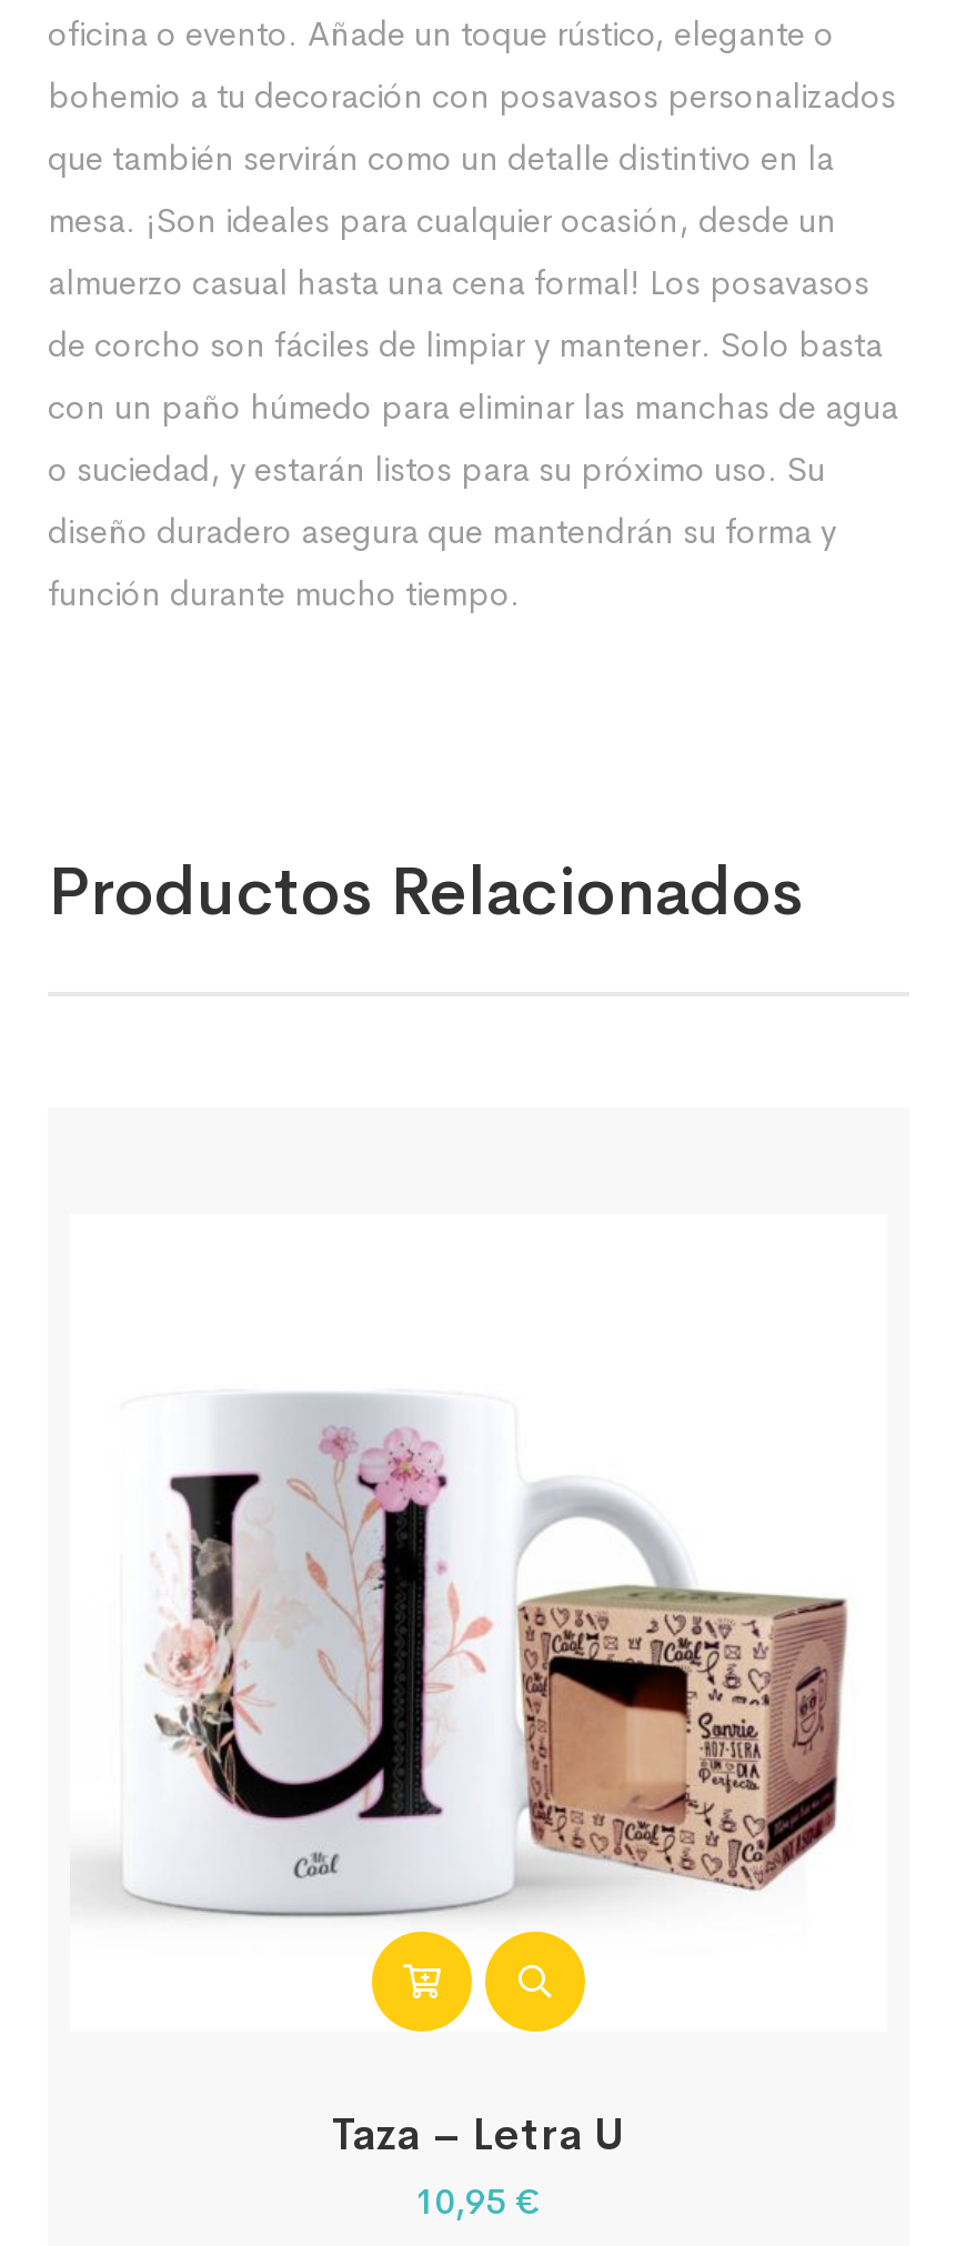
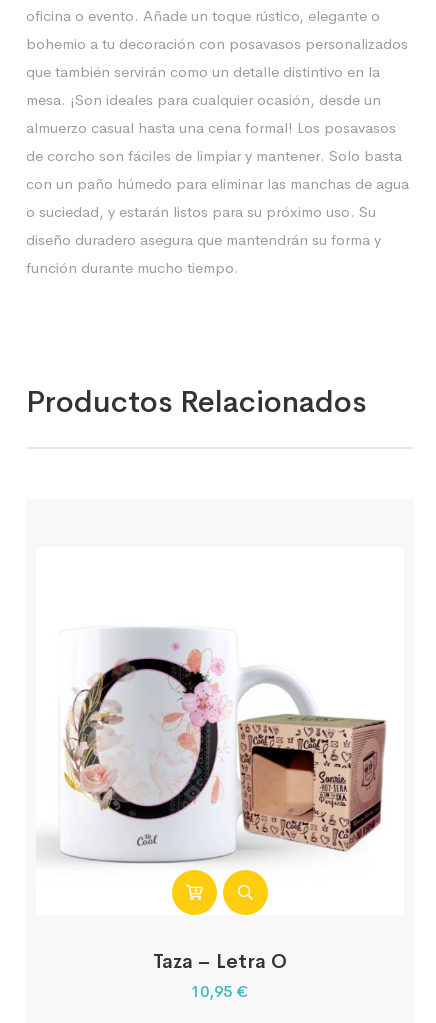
[132,1430,492,1821] [image] -> [63,643,227,820] [image]
[332,2107,625,2163] Taza – Letra U -> [153,949,287,974] Taza – Letra O

